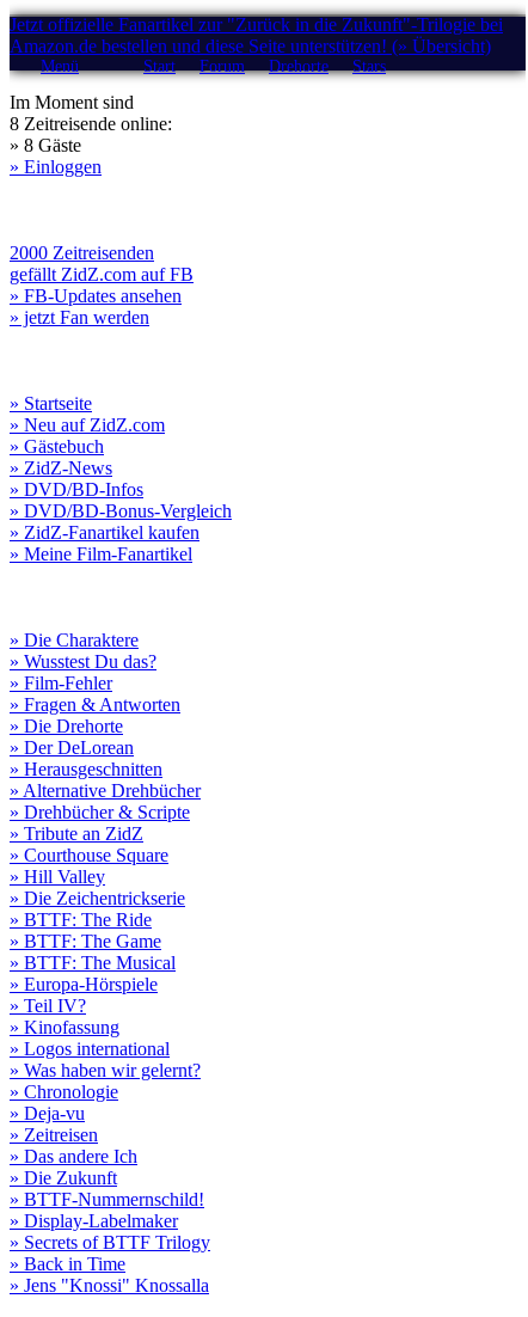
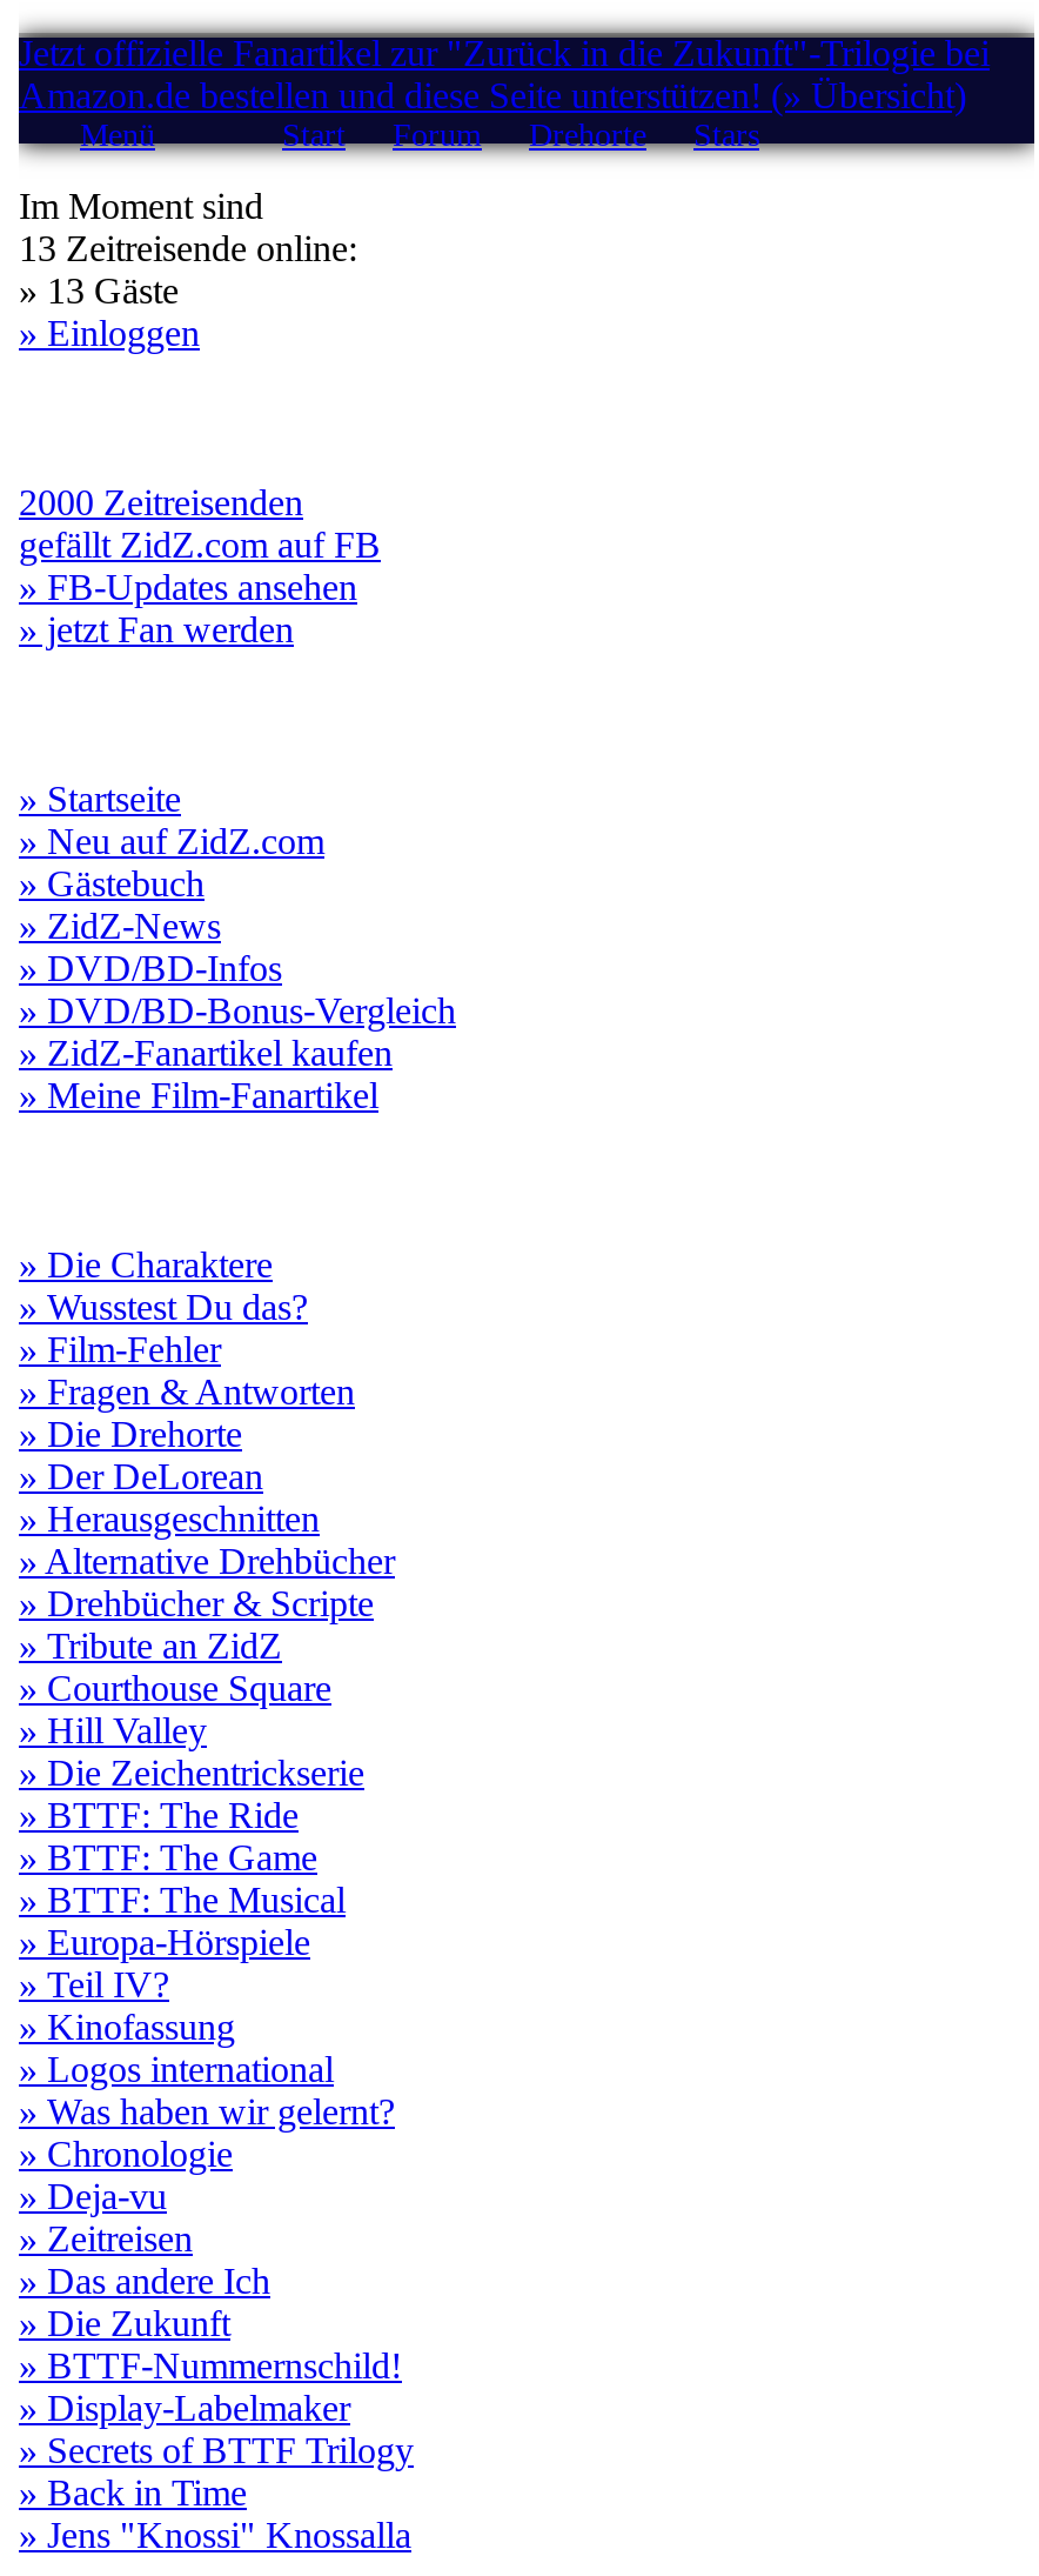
[10,114,172,134] 8 Zeitreisende online: -> [19,228,357,268] 13 Zeitreisende online:
[10,135,81,155] » 8 Gäste -> [19,271,179,311] » 13 Gäste

